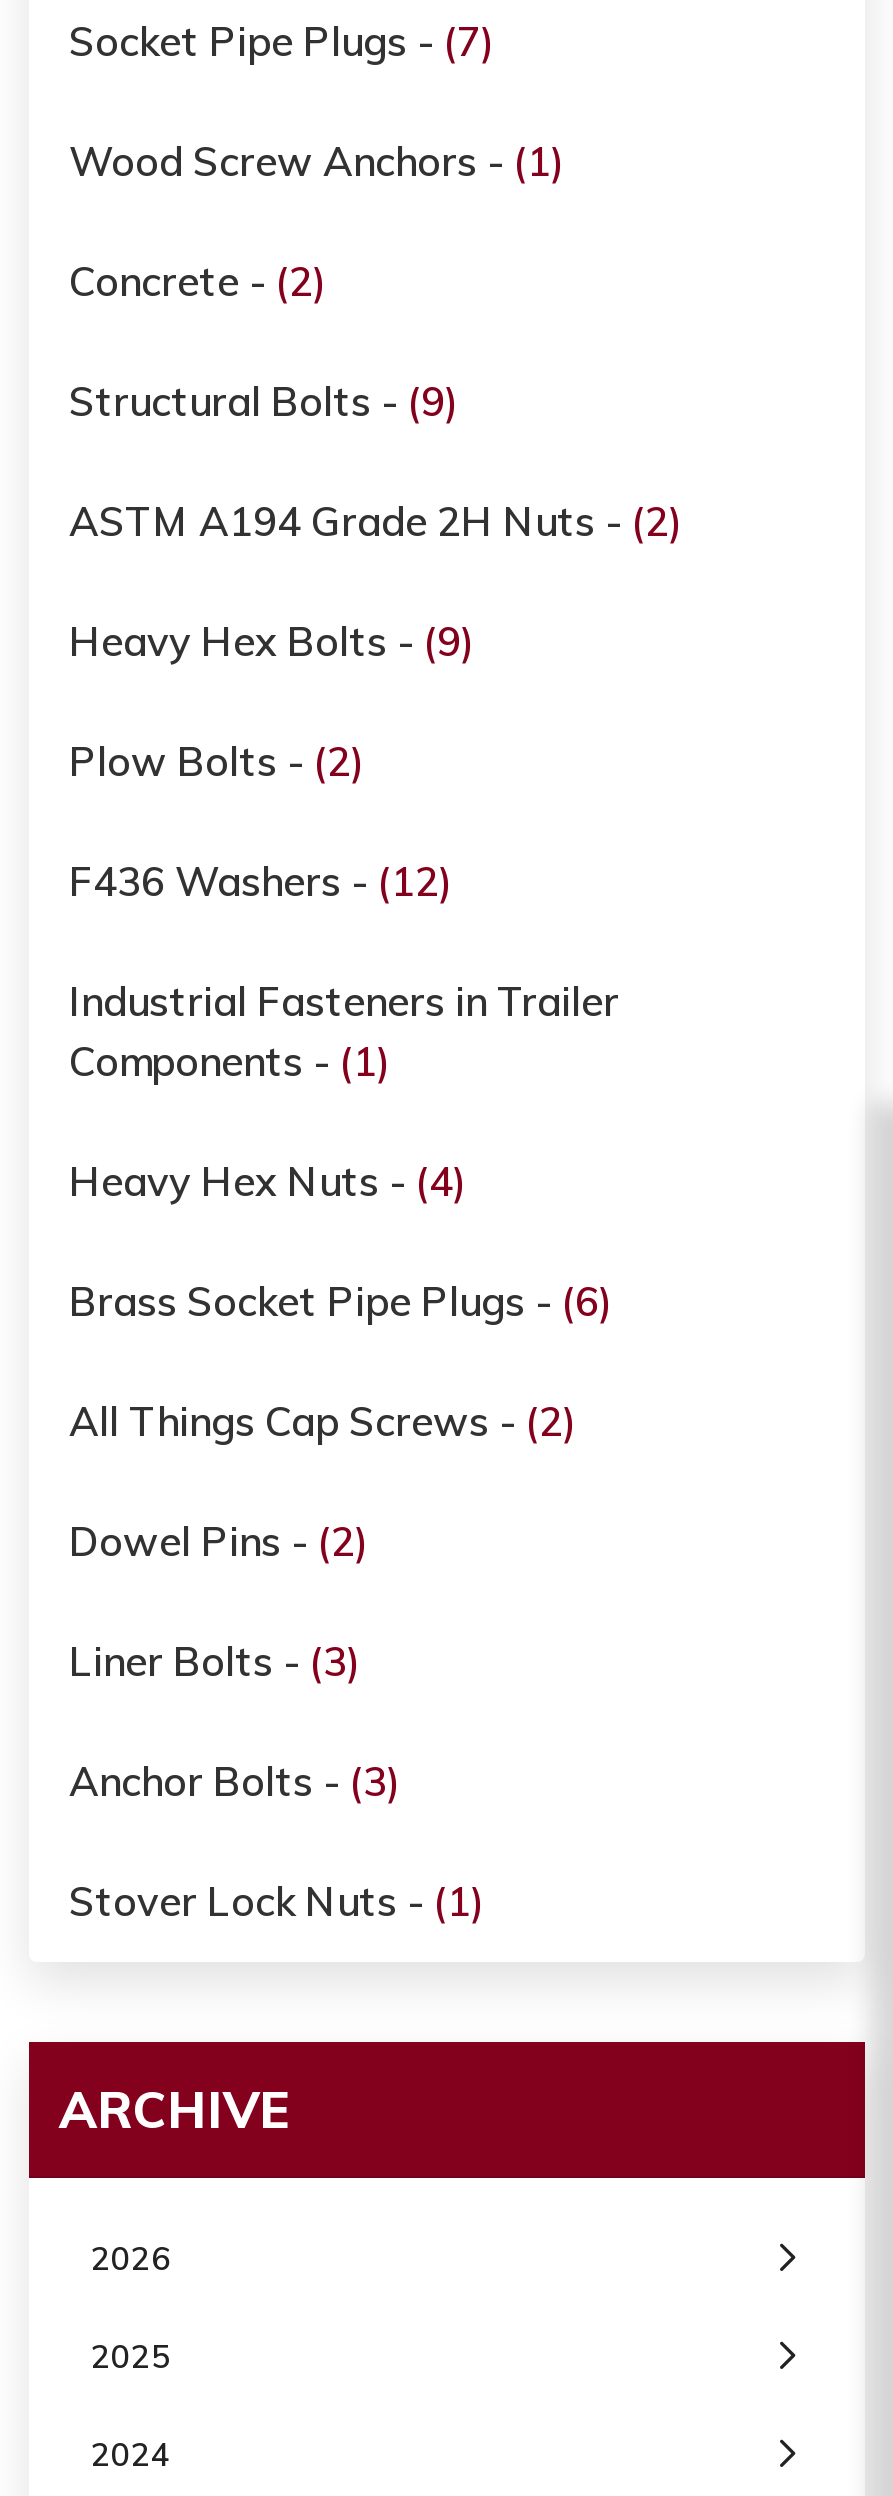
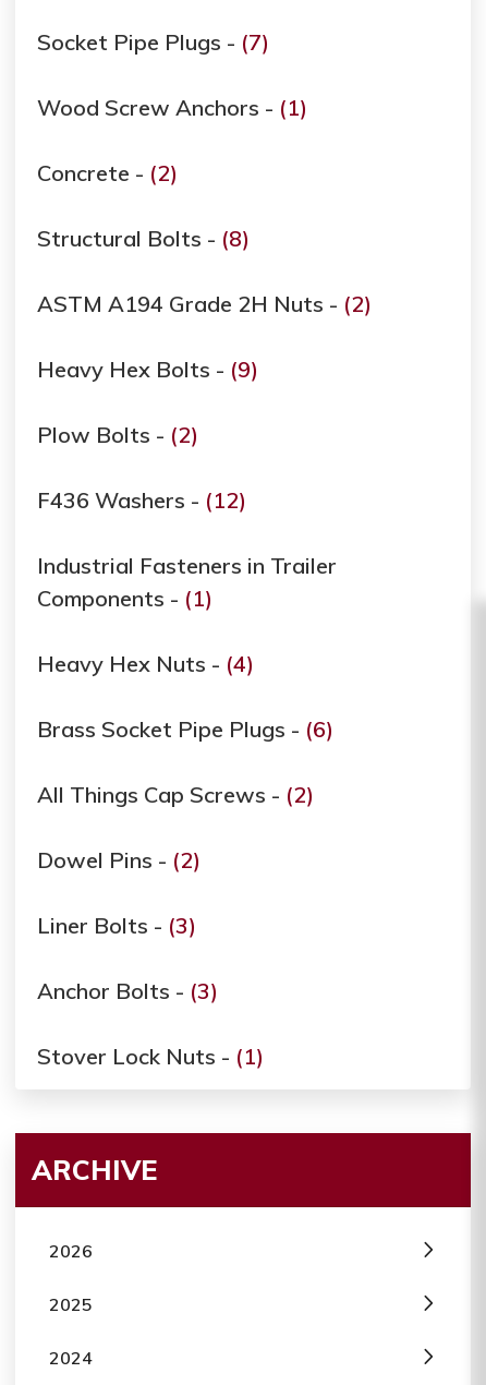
[69,377,459,427] Structural Bolts - (9) -> [37,225,250,252] Structural Bolts - (8)

